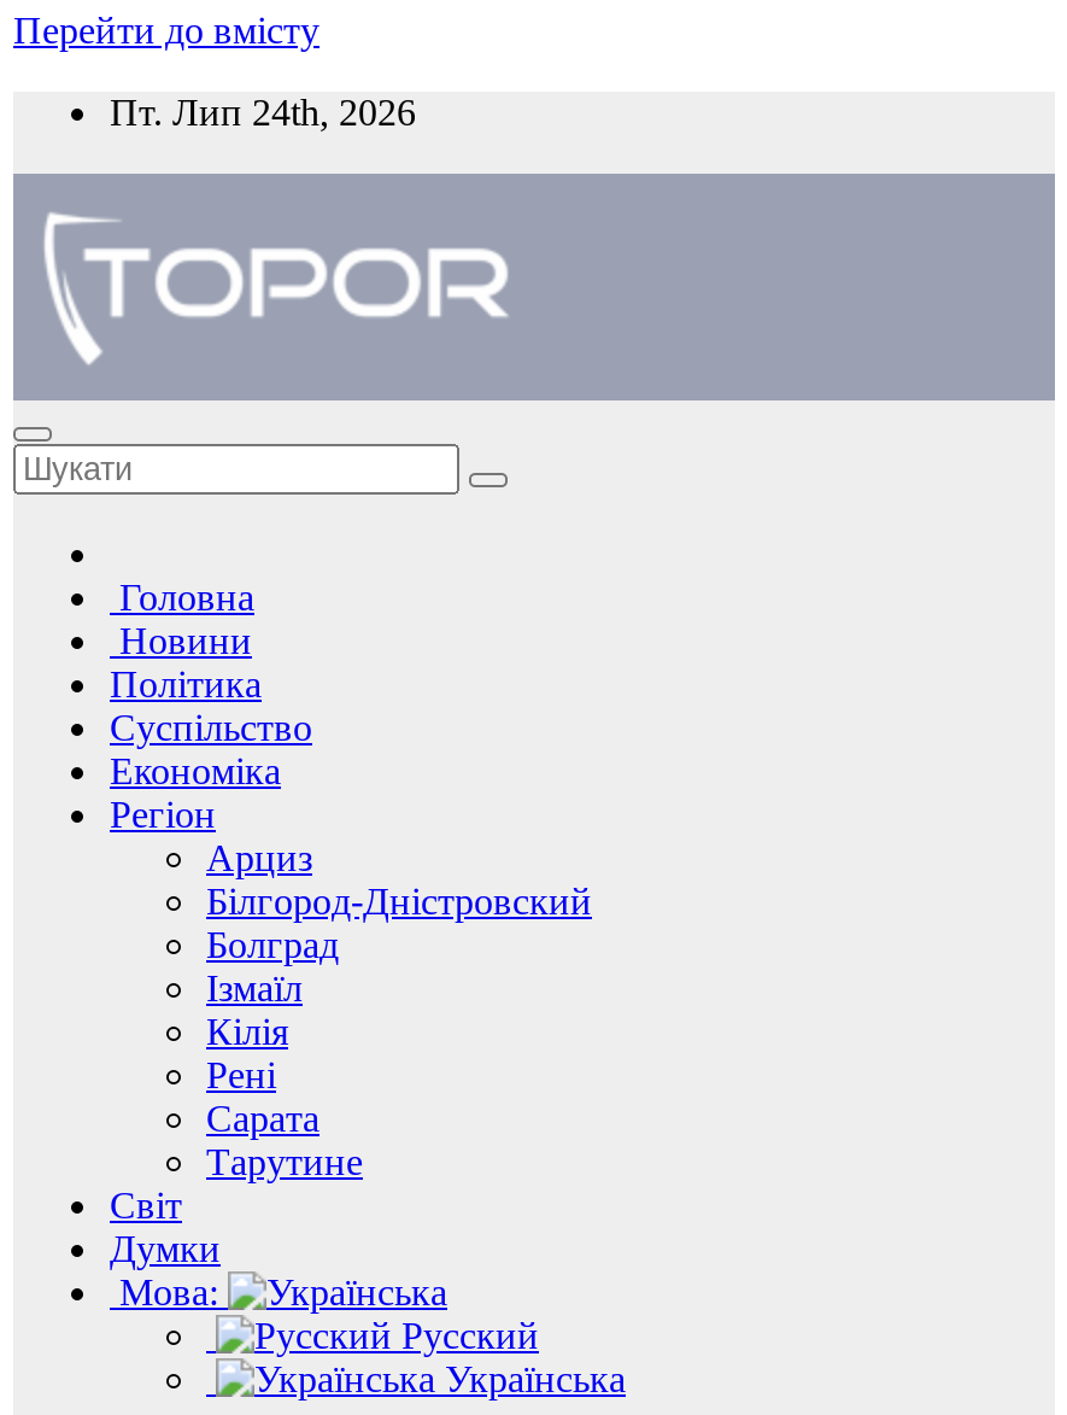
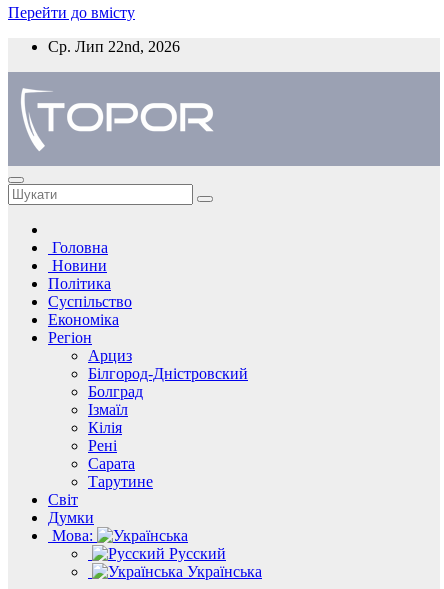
[110,92,416,133] Пт. Лип 24th, 2026 -> [48,38,180,55] Ср. Лип 22nd, 2026

